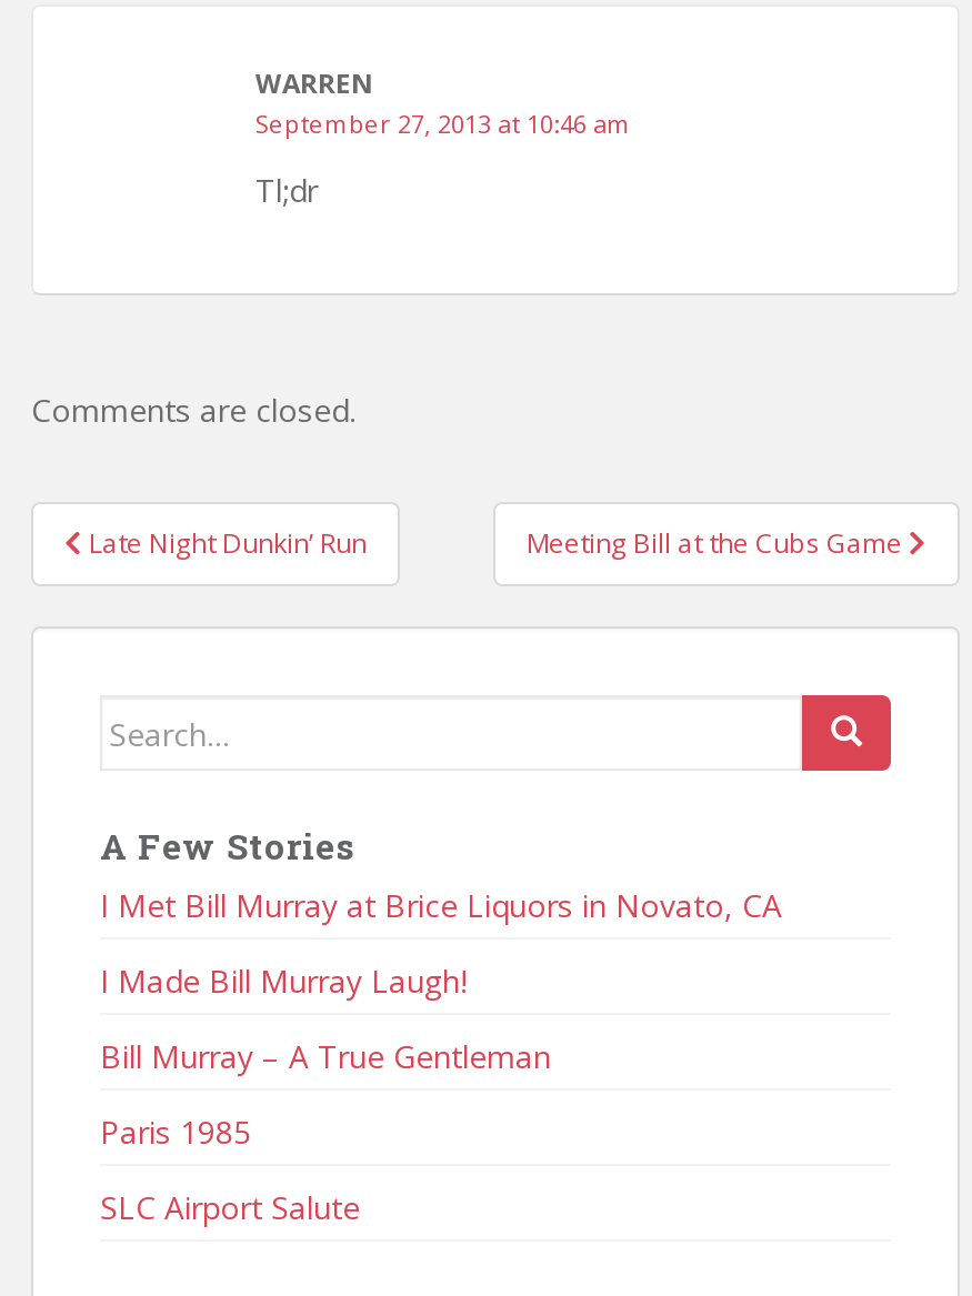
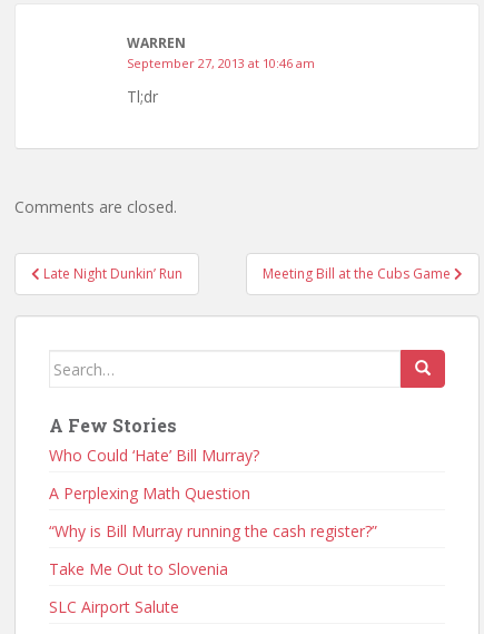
[100,884,782,926] I Met Bill Murray at Brice Liquors in Novato, CA -> [49,445,259,466] Who Could ‘Hate’ Bill Murray?
[100,960,467,1002] I Made Bill Murray Laugh! -> [49,482,250,504] A Perplexing Math Question
[100,1035,551,1077] Bill Murray – A True Gentleman -> [49,520,377,542] “Why is Bill Murray running the cash register?”
[100,1111,251,1153] Paris 1985 -> [49,558,228,579] Take Me Out to Slovenia

